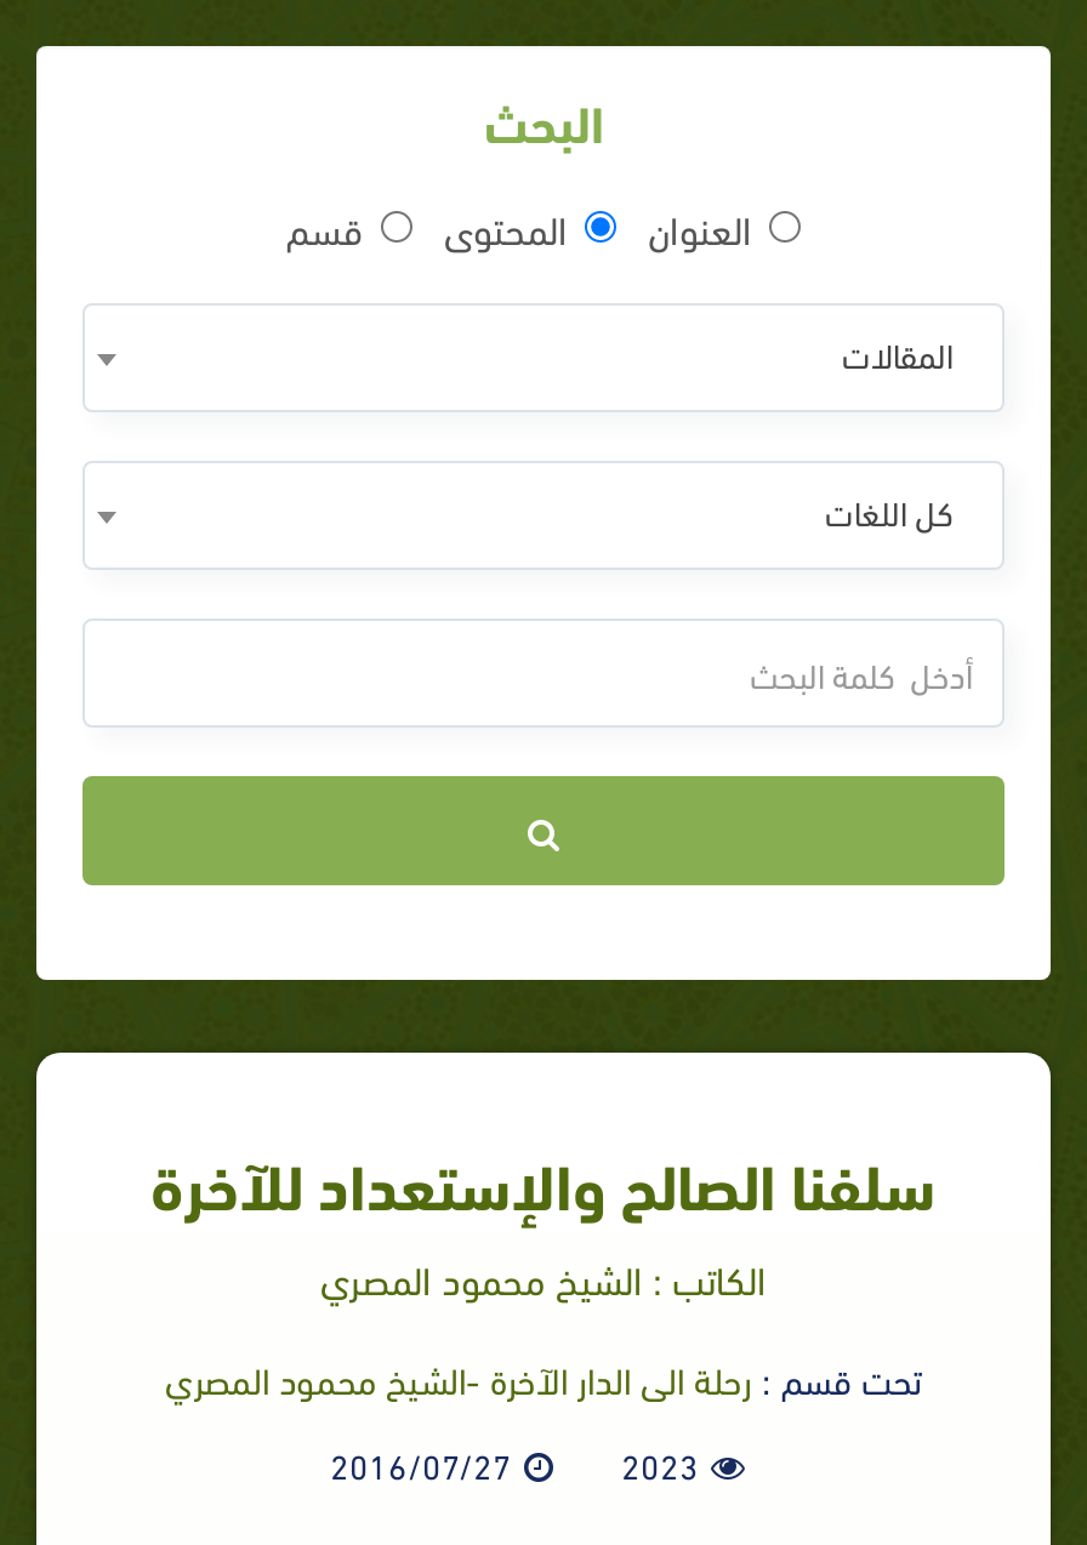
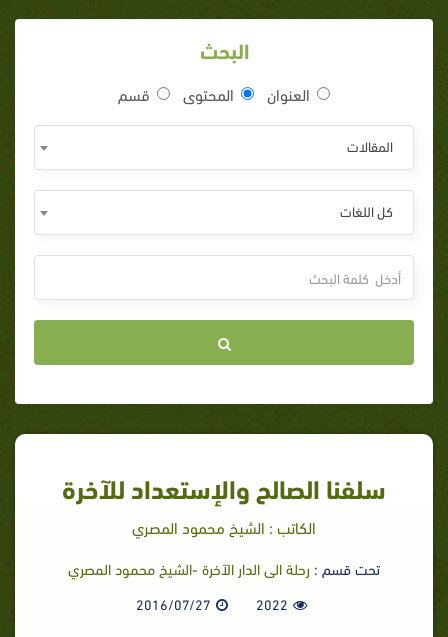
[621,1438,699,1489] 2023 -> [256,593,288,614] 2022

